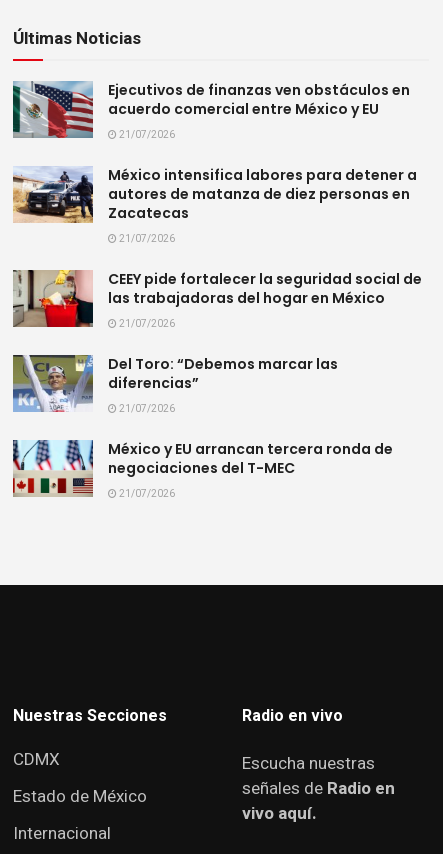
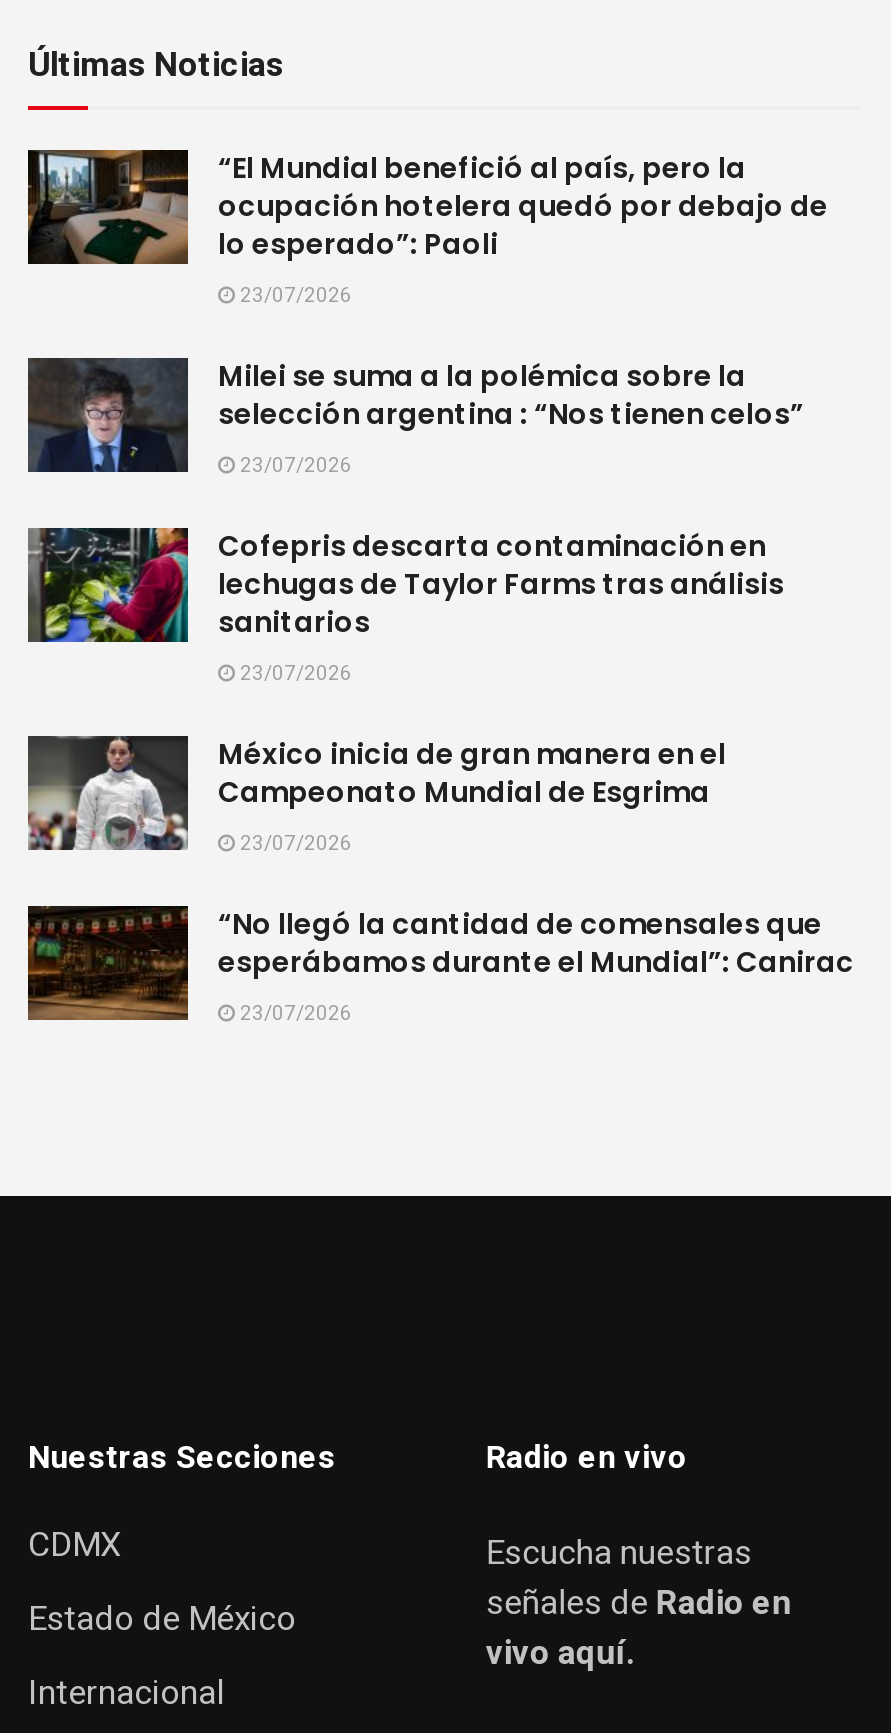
[12,80,410,142] [image] | Ejecutivos de finanzas ven obstáculos en | acuerdo comercial entre México y EU | 21/07/2026 -> [26,148,828,310] [image] | “El Mundial benefició al país, pero la | ocupación hotelera quedó por debajo de | lo esperado”: Paoli | 23/07/2026
[12,165,417,246] [image] | México intensifica labores para detener a | autores de matanza de diez personas en | Zacatecas | 21/07/2026 -> [26,356,804,480] [image] | Milei se suma a la polémica sobre la | selección argentina : “Nos tienen celos” | 23/07/2026
[13,269,422,331] [image] | CEEY pide fortalecer la seguridad social de | las trabajadoras del hogar en México | 21/07/2026 -> [28,526,784,688] [image] | Cofepris descarta contaminación en | lechugas de Taylor Farms tras análisis | sanitarios | 23/07/2026
[13,354,338,416] [image] | Del Toro: “Debemos marcar las | diferencias” | 21/07/2026 -> [28,734,726,858] [image] | México inicia de gran manera en el | Campeonato Mundial de Esgrima | 23/07/2026
[12,439,393,501] [image] | México y EU arrancan tercera ronda de | negociaciones del T-MEC | 21/07/2026 -> [26,904,854,1028] [image] | “No llegó la cantidad de comensales que | esperábamos durante el Mundial”: Canirac | 23/07/2026

